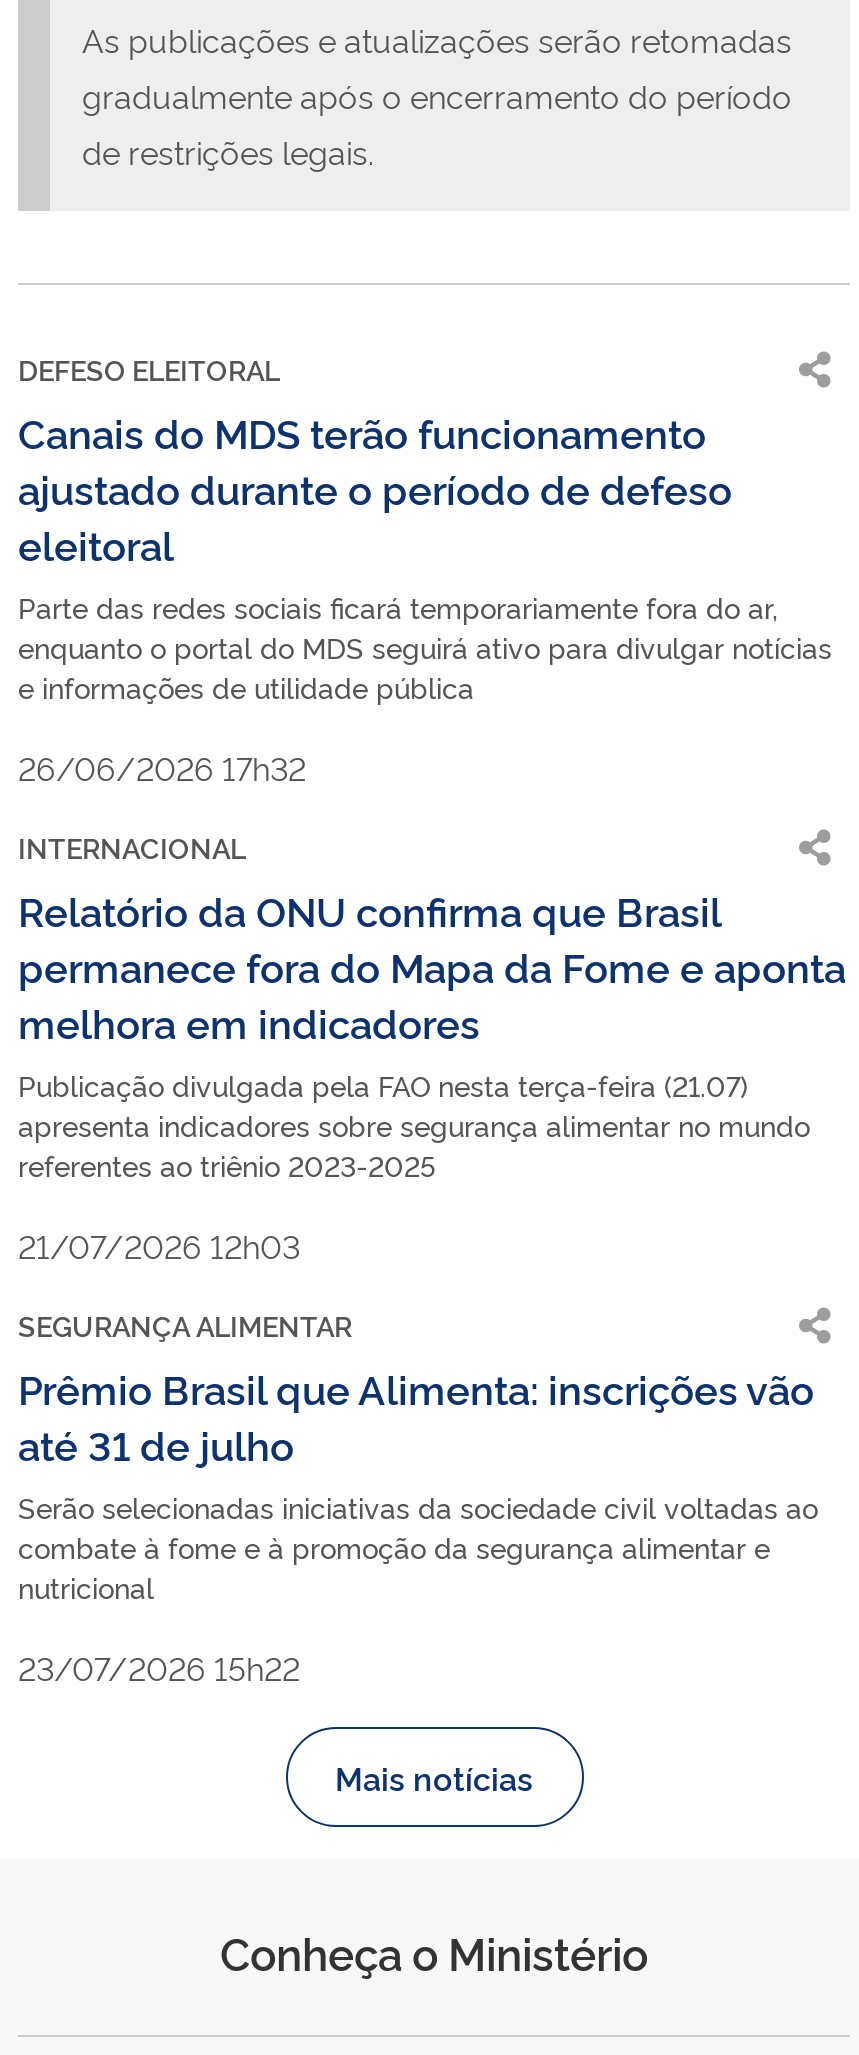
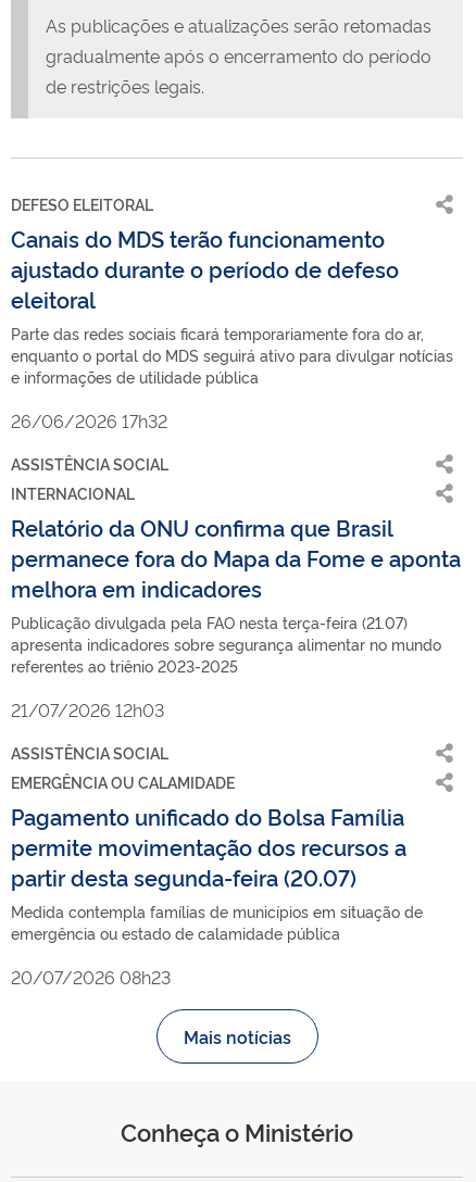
none -> [11,453,168,473] ASSISTÊNCIA SOCIAL
[18,1304,818,1604] SEGURANÇA ALIMENTAR | Prêmio Brasil que Alimenta: inscrições vão | até 31 de julho | Serão selecionadas iniciativas da sociedade civil voltadas ao | combate à fome e à promoção da segurança alimentar e | nutricional -> [11,742,423,943] ASSISTÊNCIA SOCIAL | EMERGÊNCIA OU CALAMIDADE | Pagamento unificado do Bolsa Família | permite movimentação dos recursos a | partir desta segunda-feira (20.07) | Medida contempla famílias de municípios em situação de | emergência ou estado de calamidade pública
[18,1644,300,1688] 23/07/2026 15h22 -> [11,964,171,988] 20/07/2026 08h23

